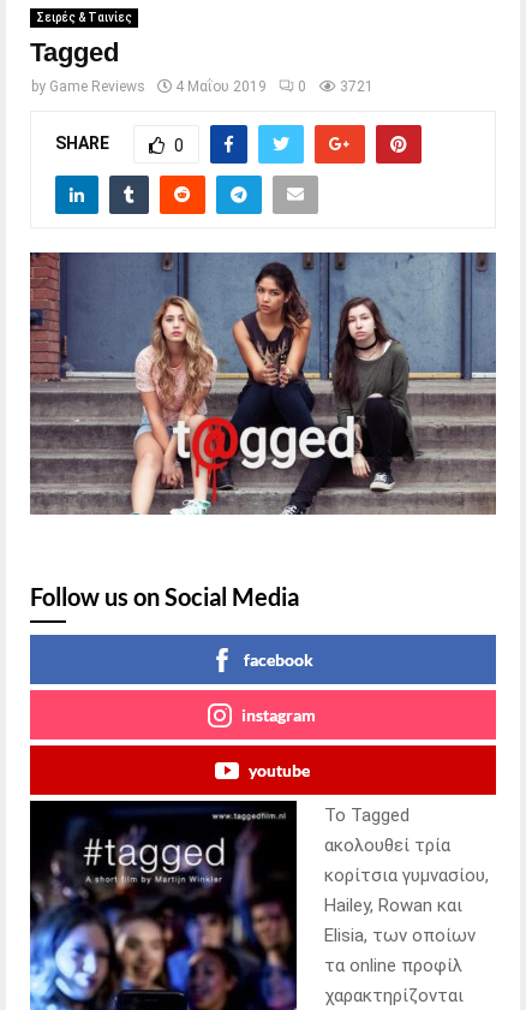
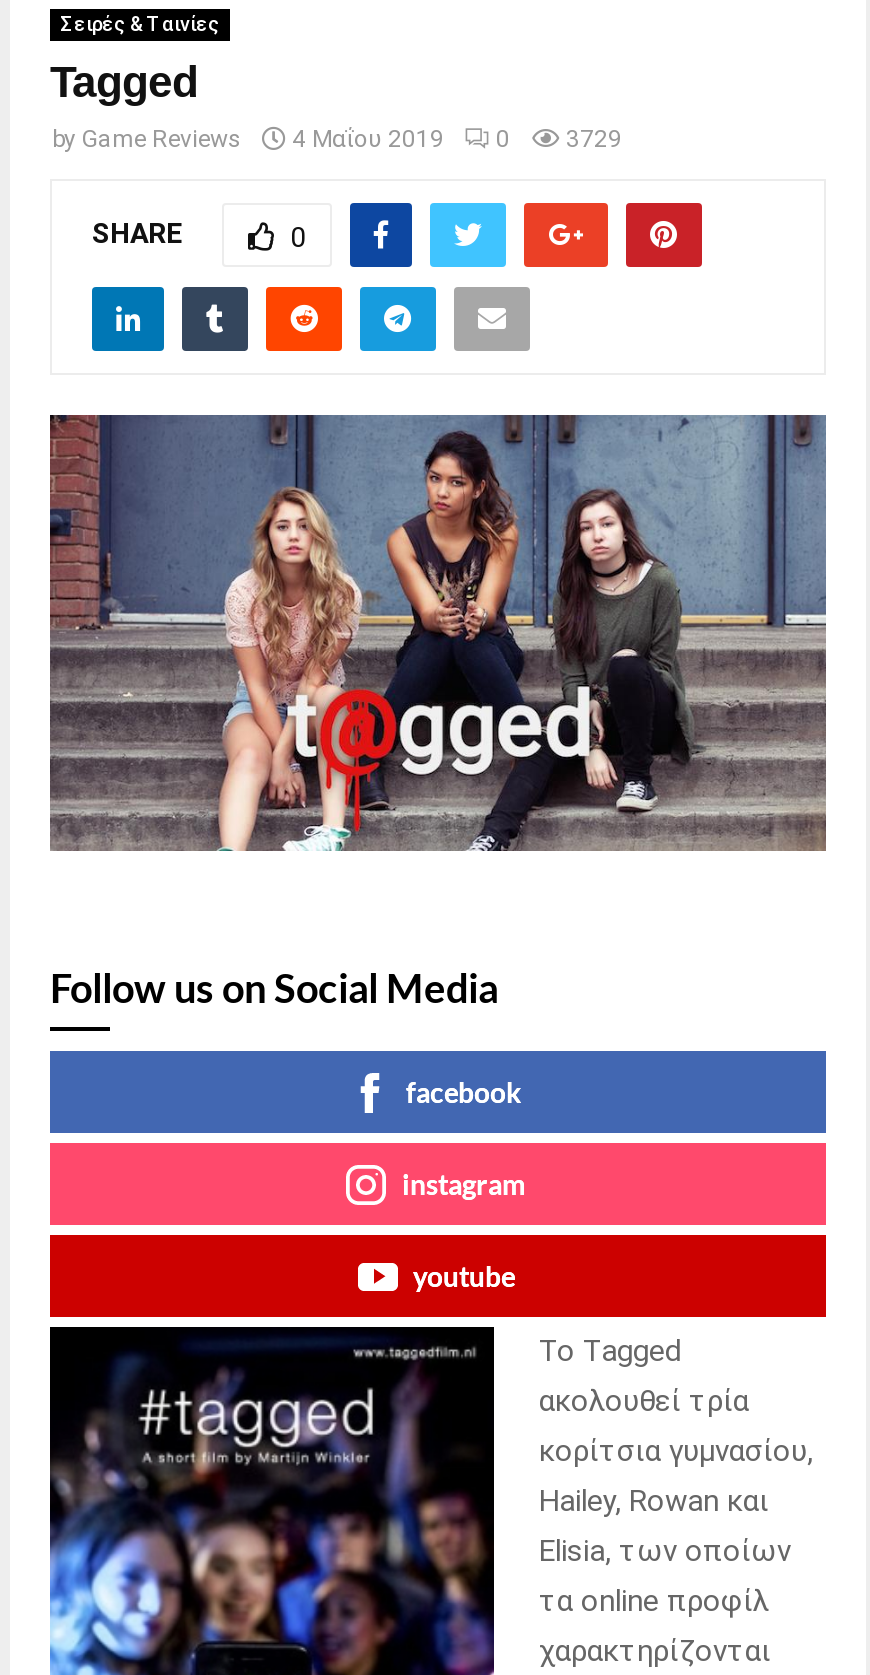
[31,78,373,95] by Game Reviews 4 Μαΐου 2019 0 3721 -> [52,125,622,153] by Game Reviews 4 Μαΐου 2019 0 3729

